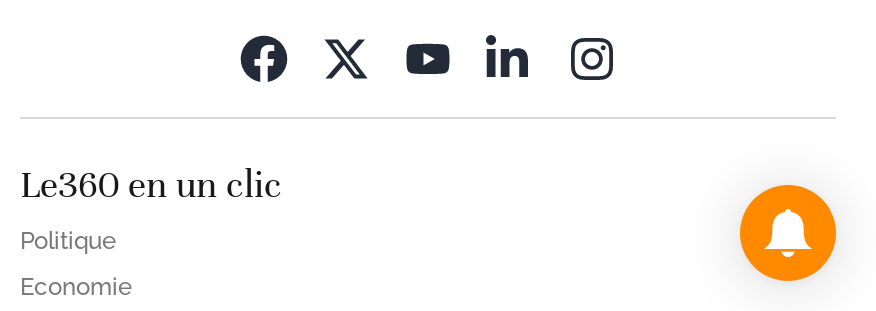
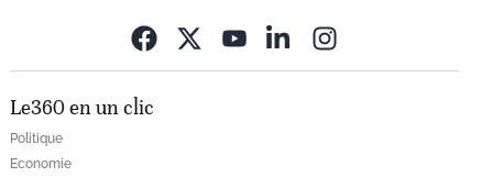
[736,183,838,285] [image] -> none

